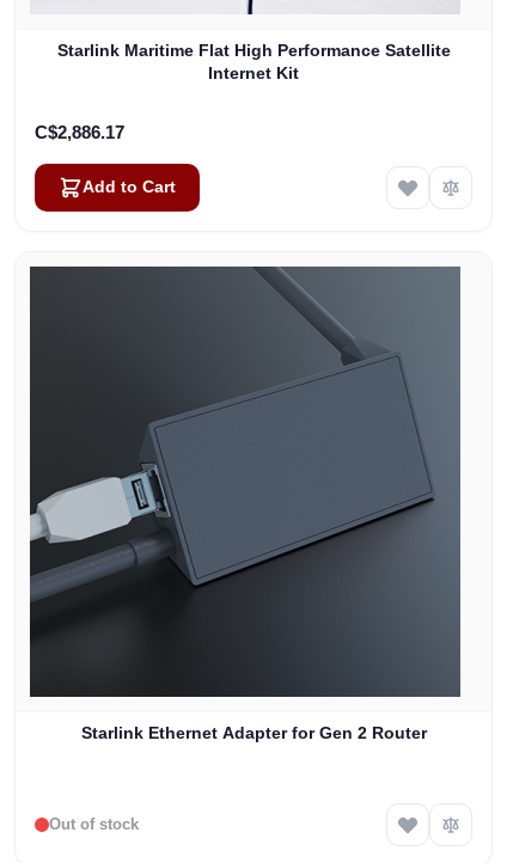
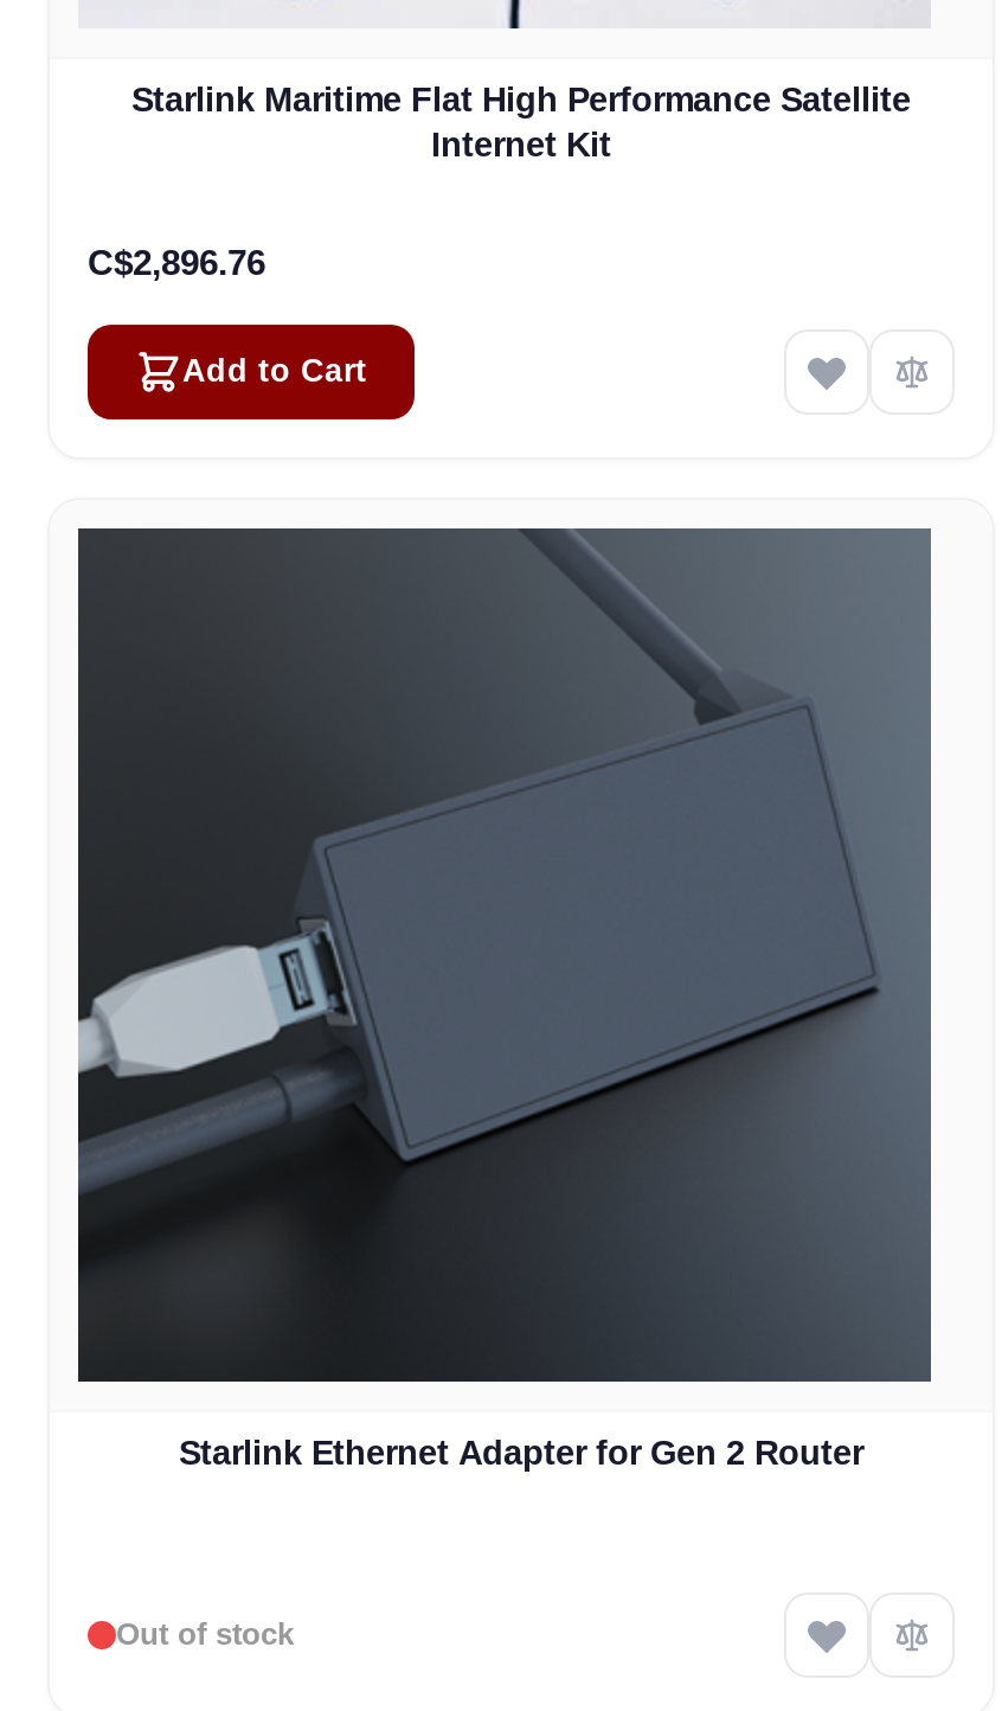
[35,121,124,142] C$2,886.17 -> [88,241,265,281] C$2,896.76

